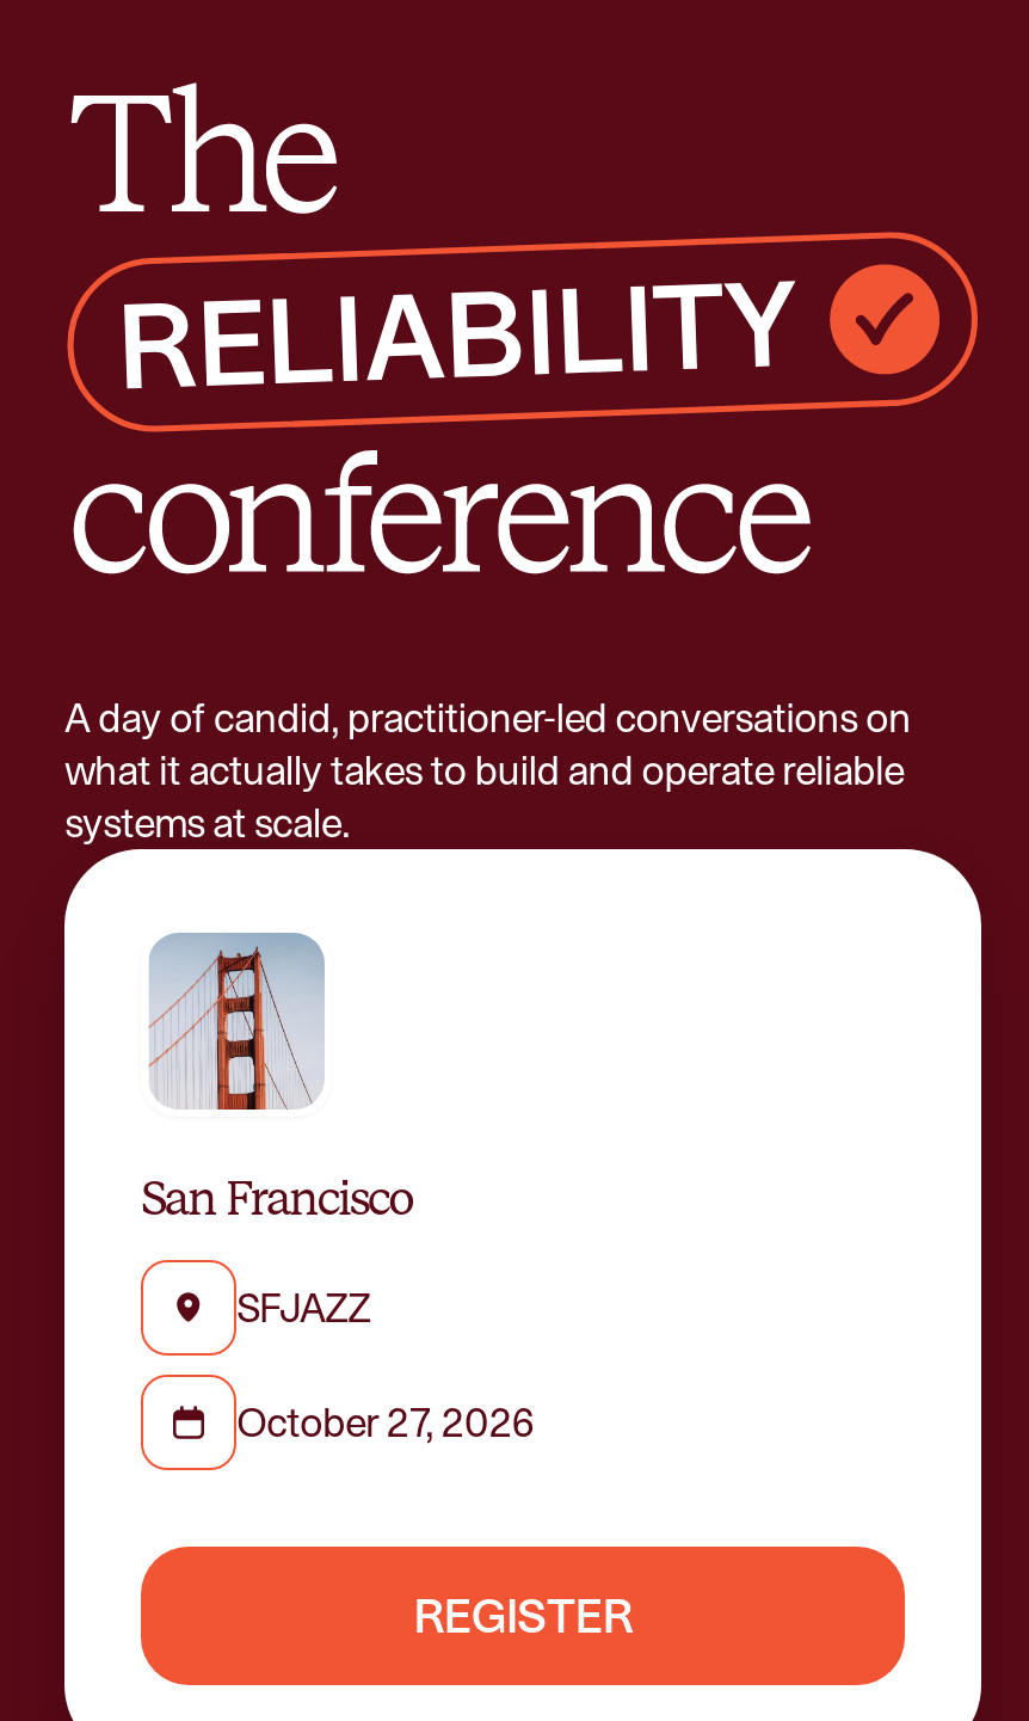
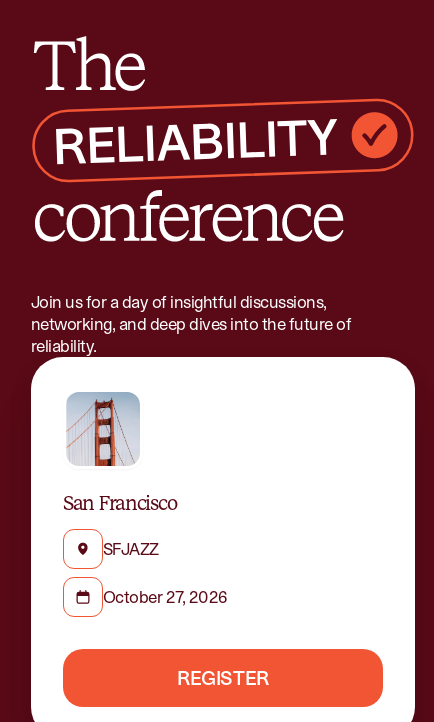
[64,688,911,851] A day of candid, practitioner-led conversations on | what it actually takes to build and operate reliable | systems at scale. -> [31,290,351,358] Join us for a day of insightful discussions, | networking, and deep dives into the future of | reliability.

